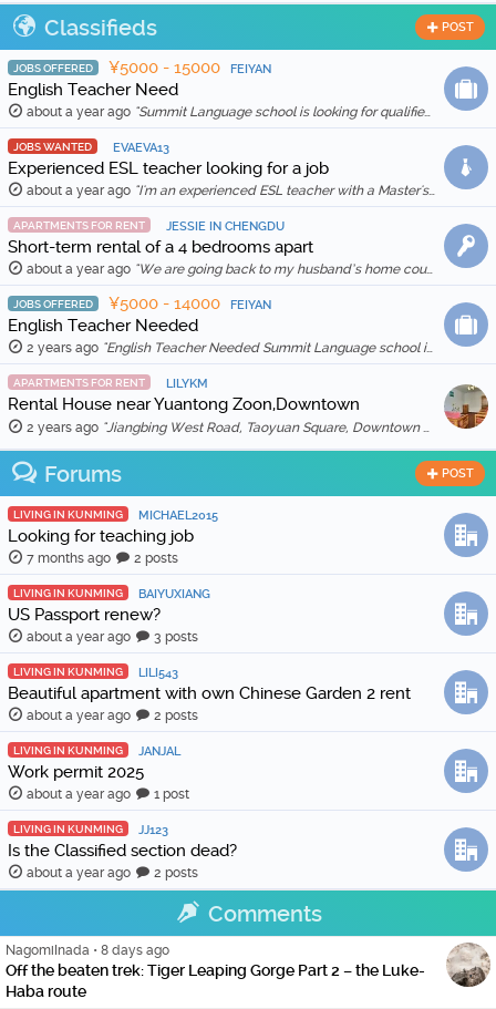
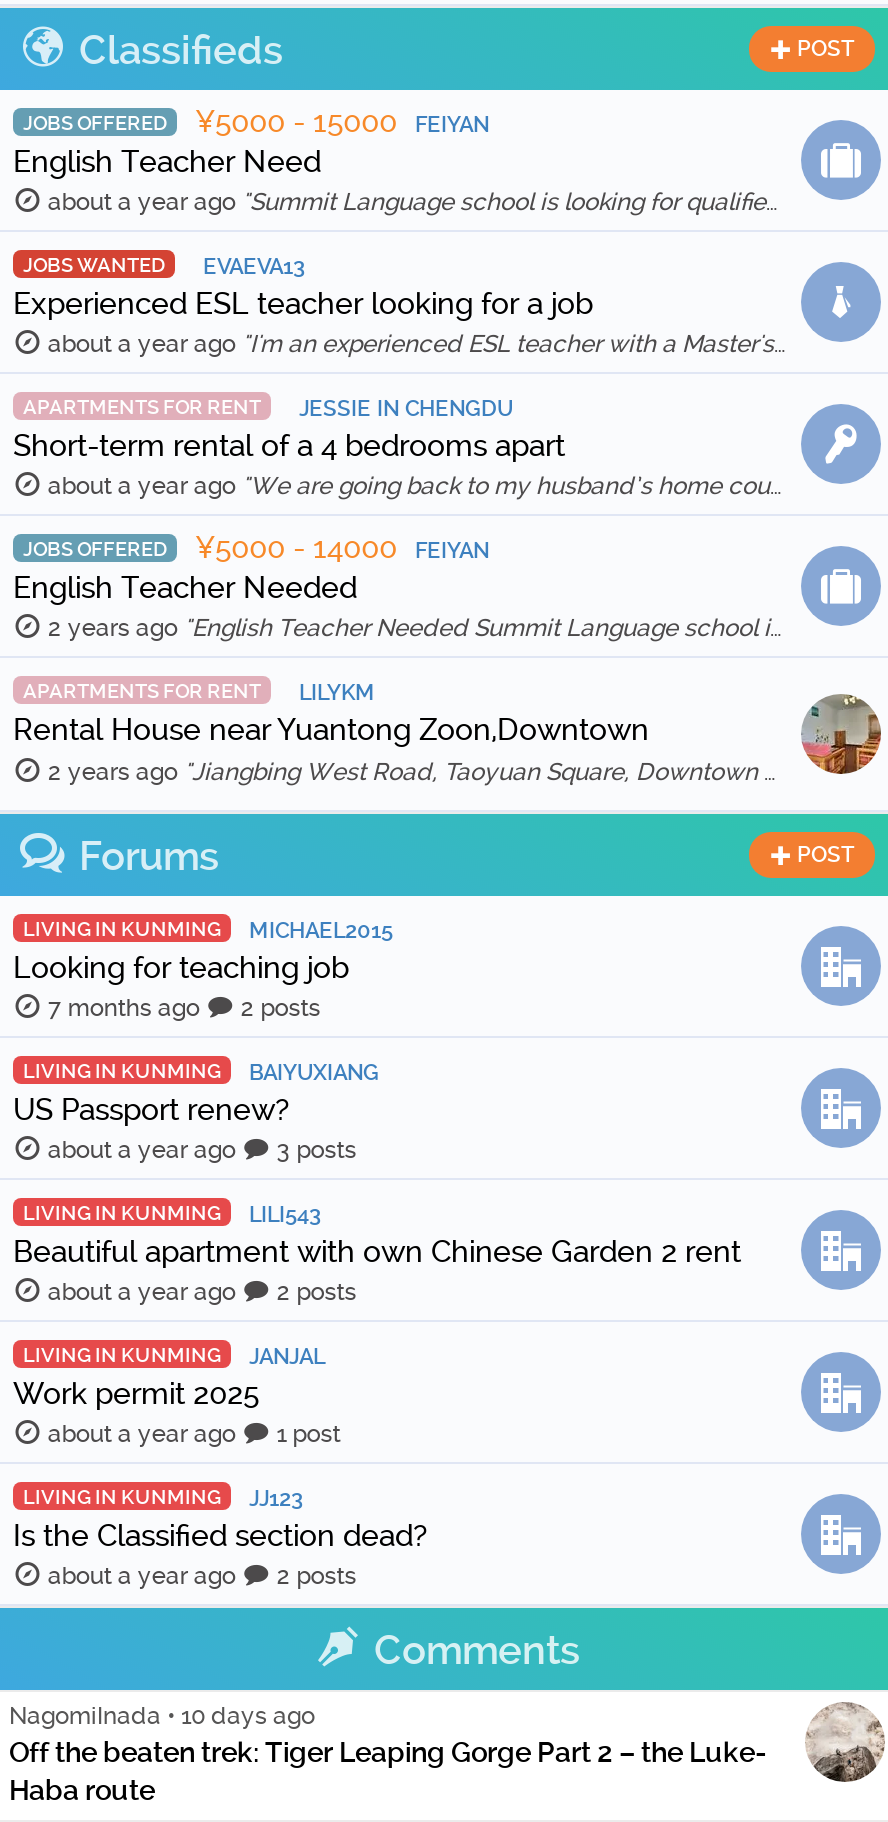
[6,943,169,958] NagomiInada • 8 days ago -> [9,1702,315,1730] NagomiInada • 10 days ago

